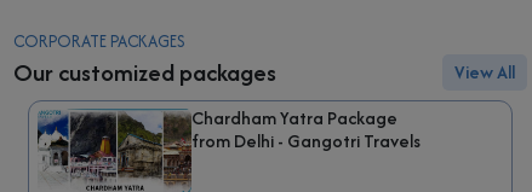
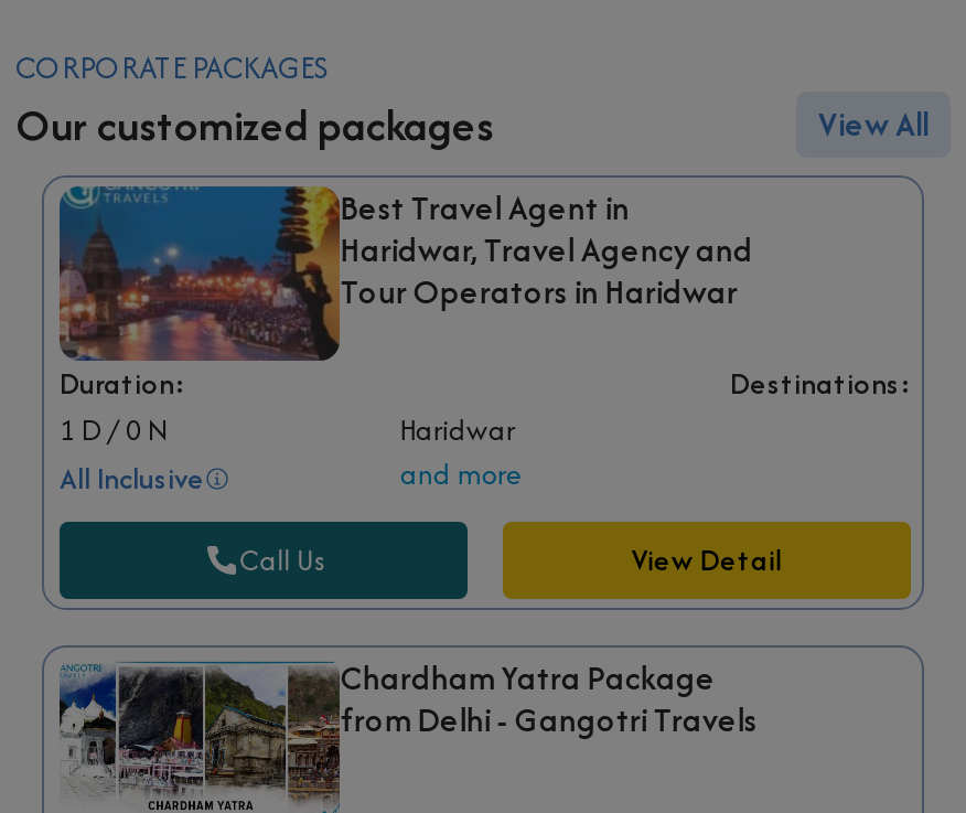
none -> [57,184,753,452] [image] | Best Travel Agent in | Haridwar, Travel Agency and | Tour Operators in Haridwar | Duration: | 1 D / 0 N
none -> [60,364,911,582] Destinations: | Haridwar | and more | All Inclusive | Call Us | View Detail

